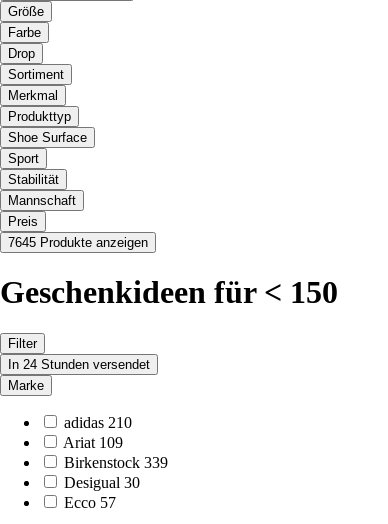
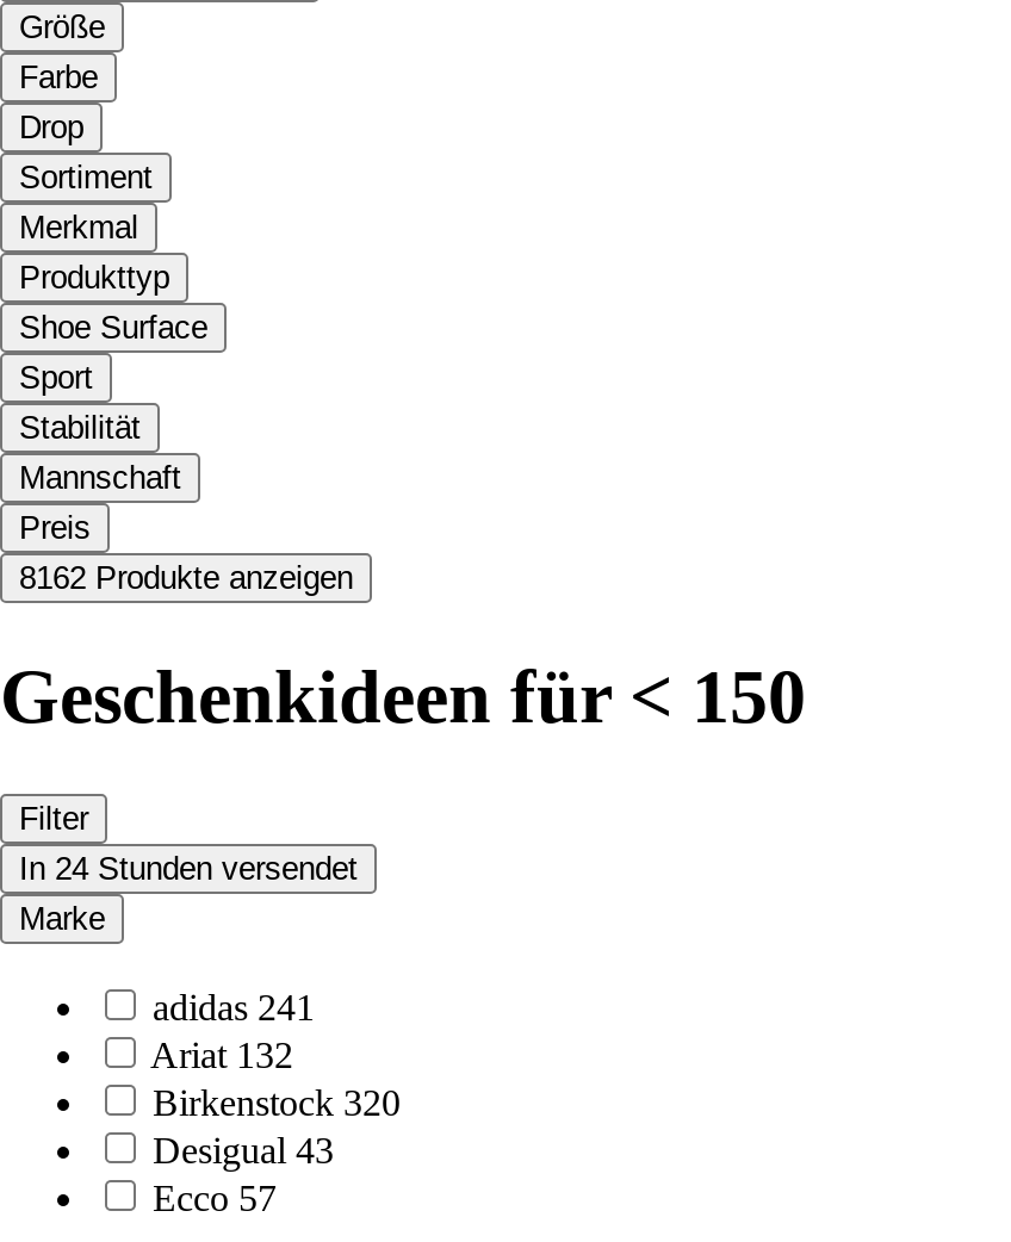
[8,235,148,250] 7645 Produkte anzeigen -> [19,560,353,595] 8162 Produkte anzeigen
[64,414,132,431] adidas 210 -> [153,986,315,1027] adidas 241
[63,434,123,451] Ariat 109 -> [150,1034,293,1074] Ariat 132
[64,454,168,471] Birkenstock 339 -> [153,1082,401,1122] Birkenstock 320
[64,474,140,491] Desigual 30 -> [153,1129,334,1170] Desigual 43

